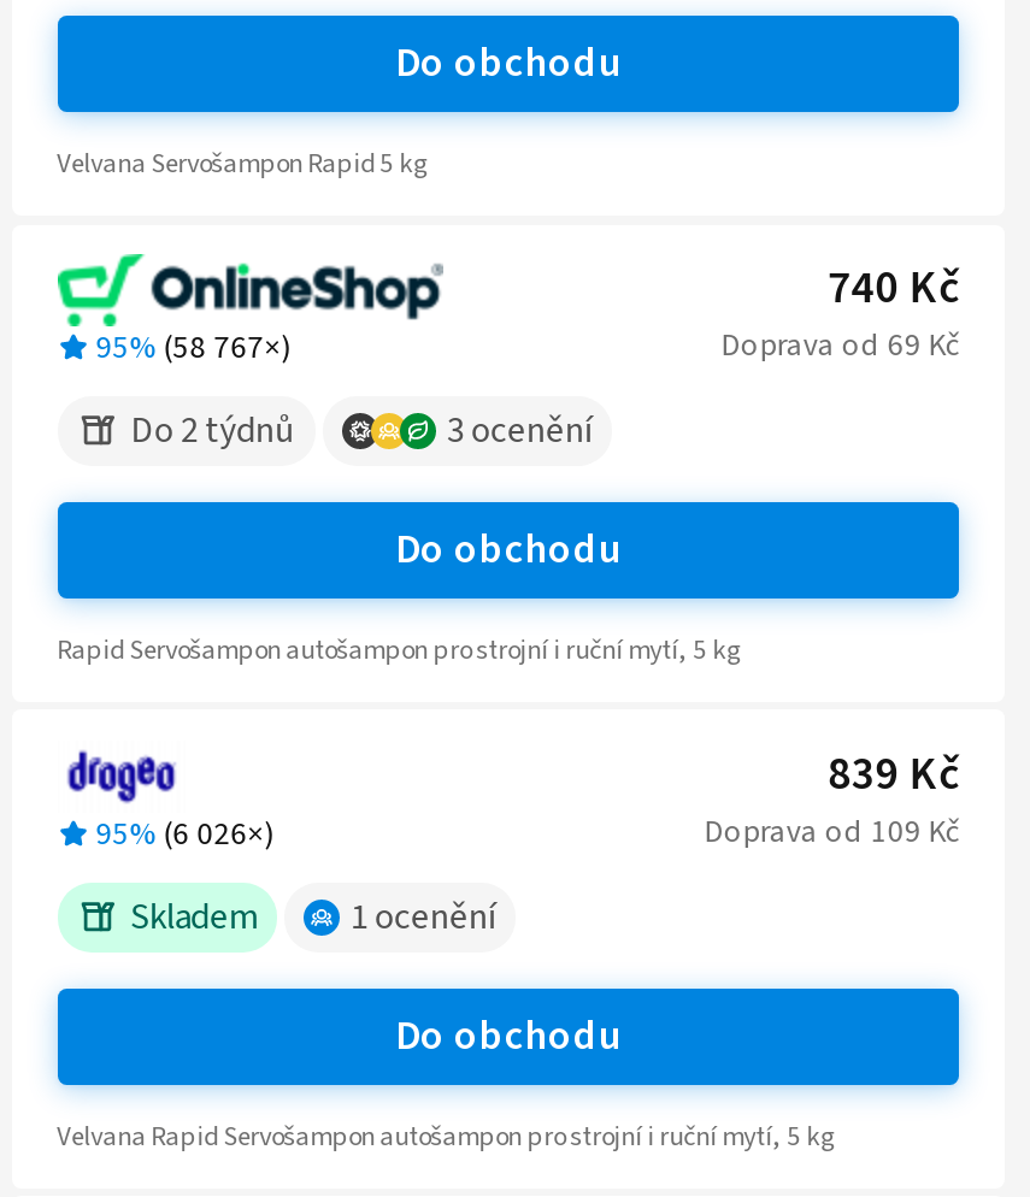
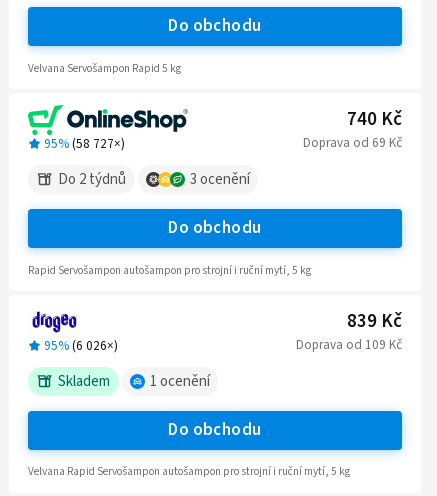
[96,326,291,369] 95% (58 767×) -> [44,135,125,153] 95% (58 727×)

